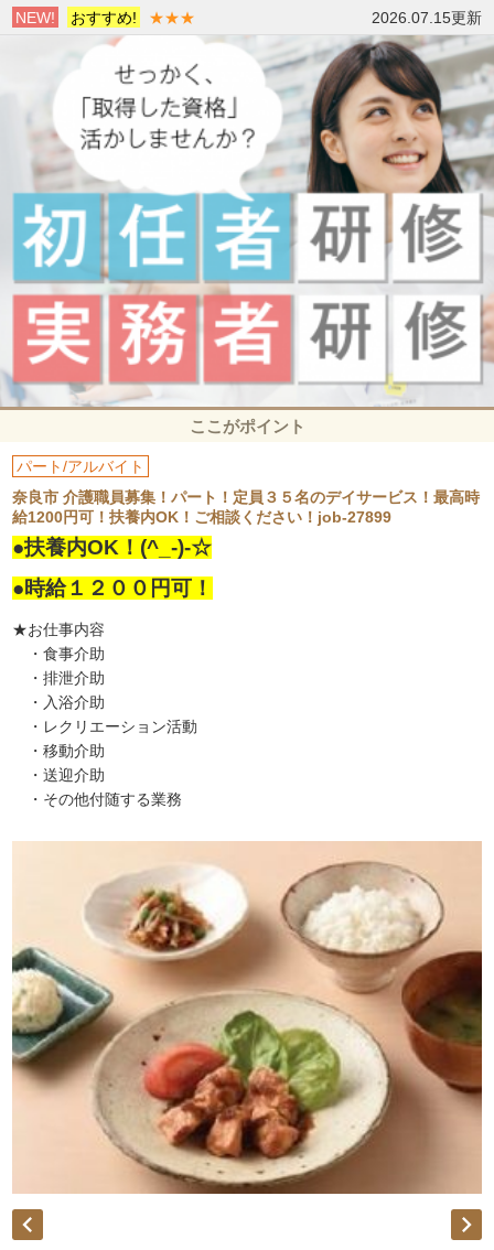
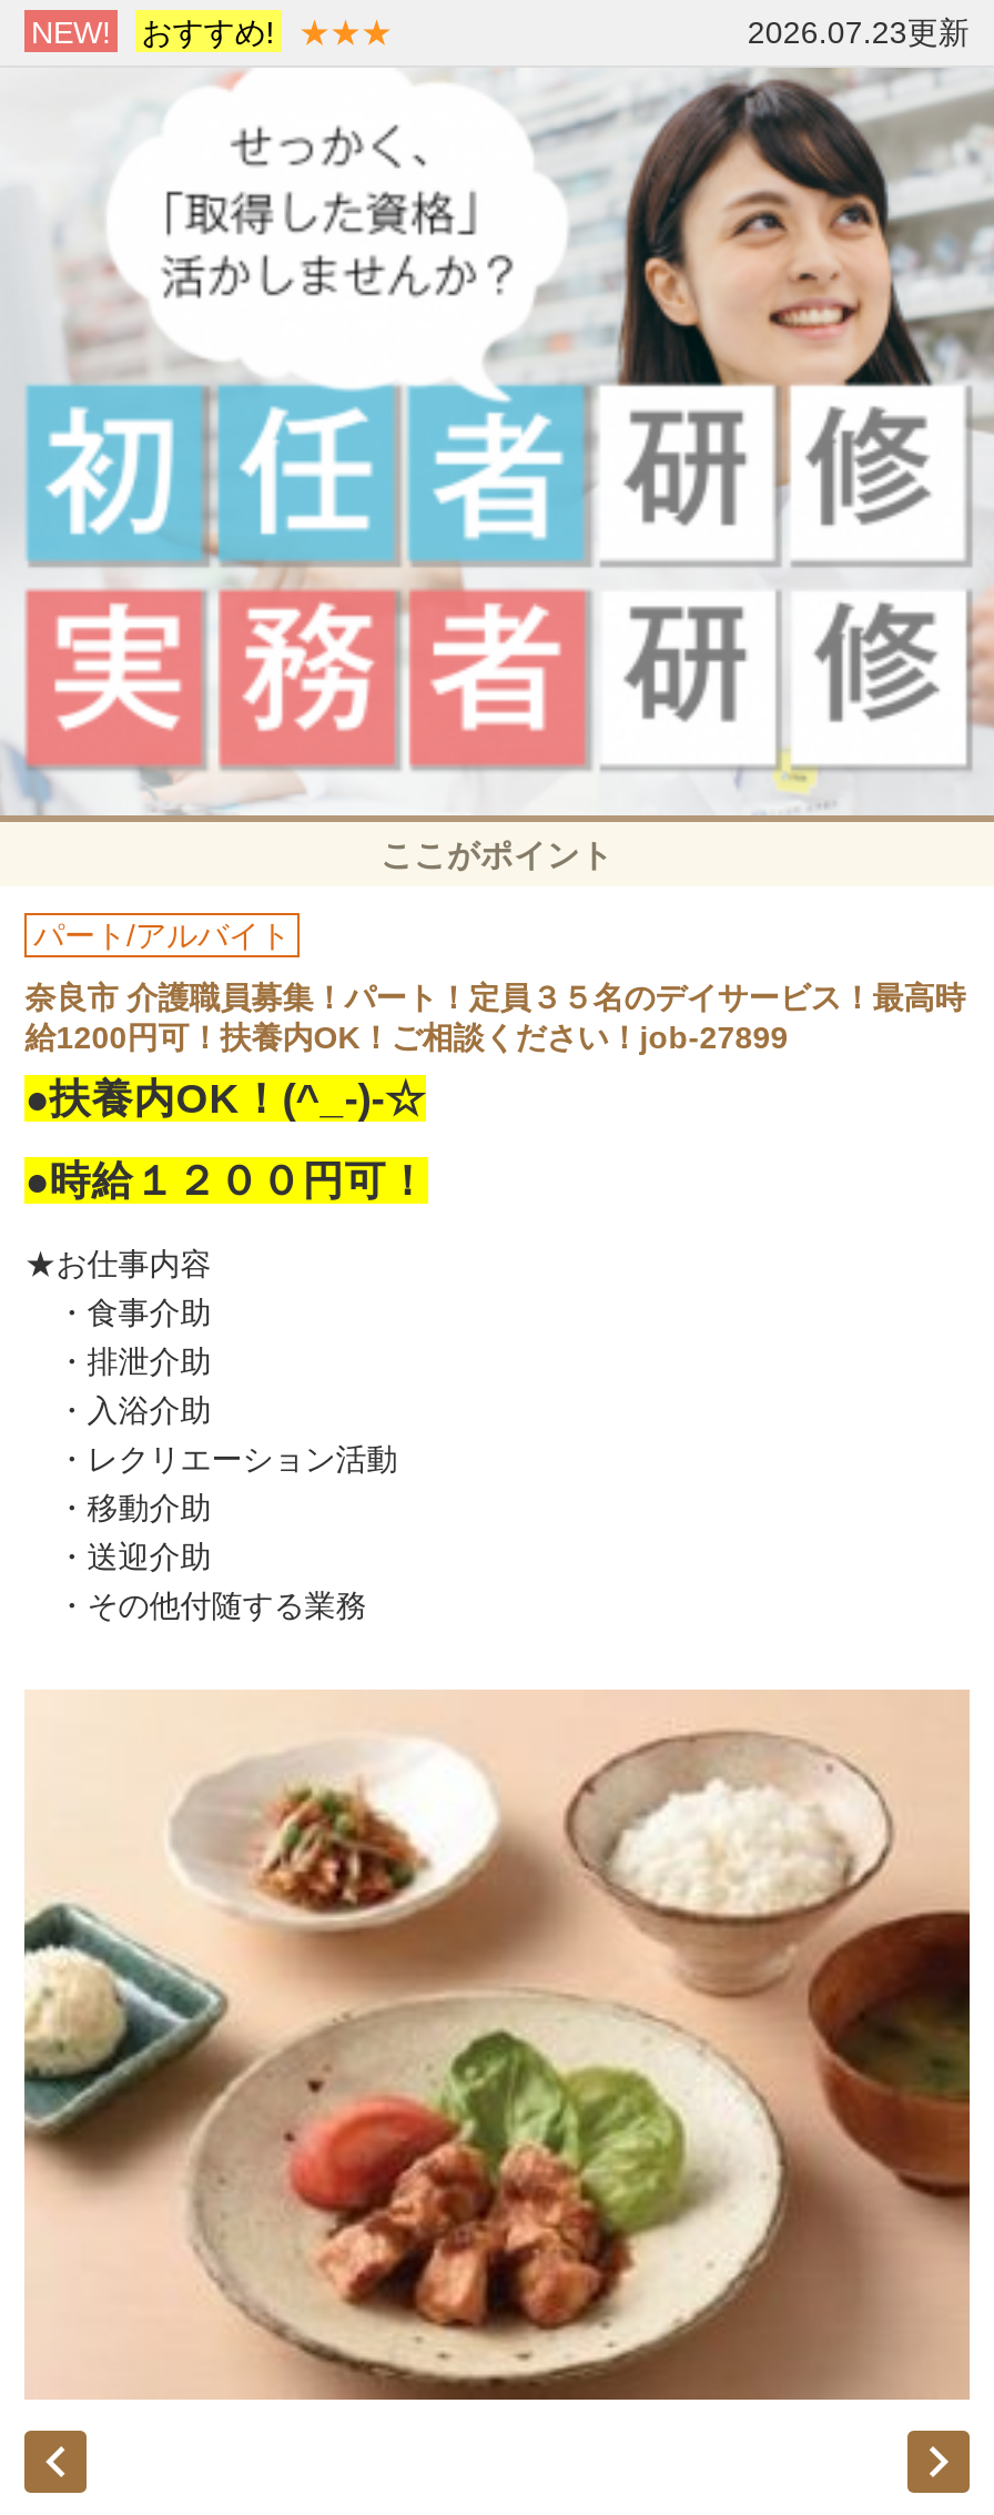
[371,8,482,26] 2026.07.15更新 -> [747,14,969,49] 2026.07.23更新

